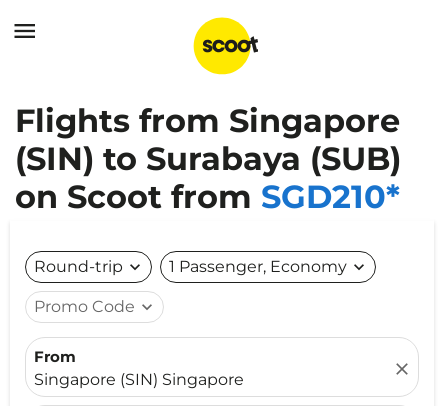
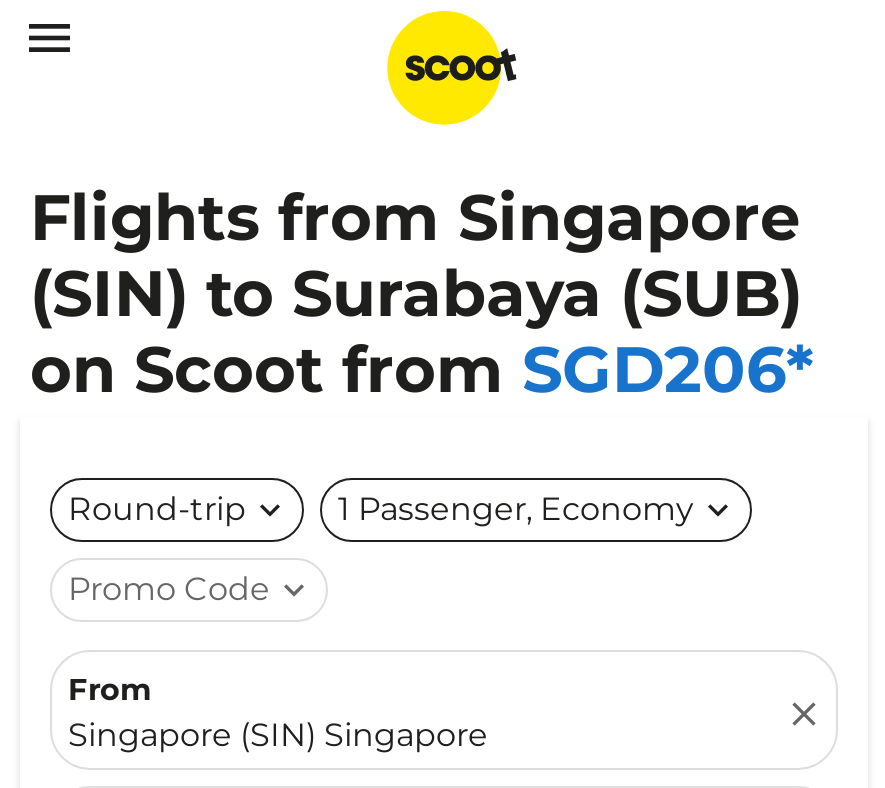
[15,177,400,216] on Scoot from SGD210* -> [30,330,814,408] on Scoot from SGD206*

